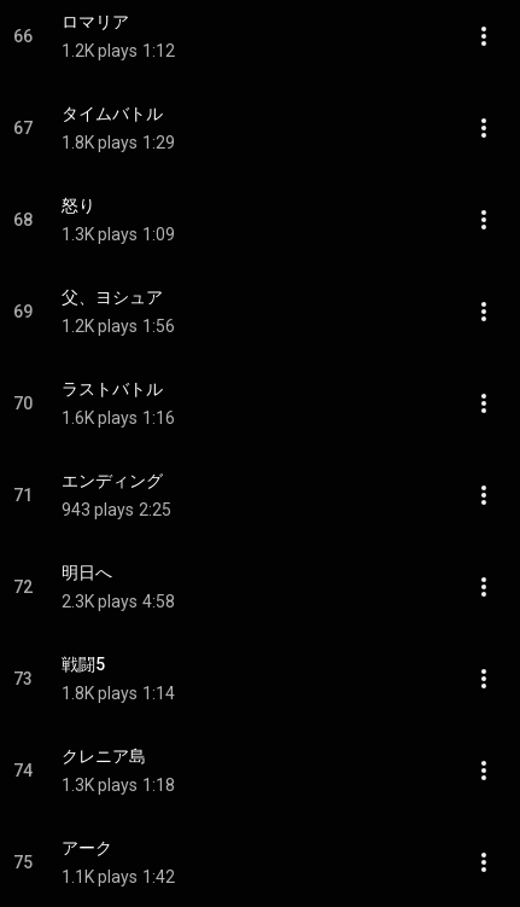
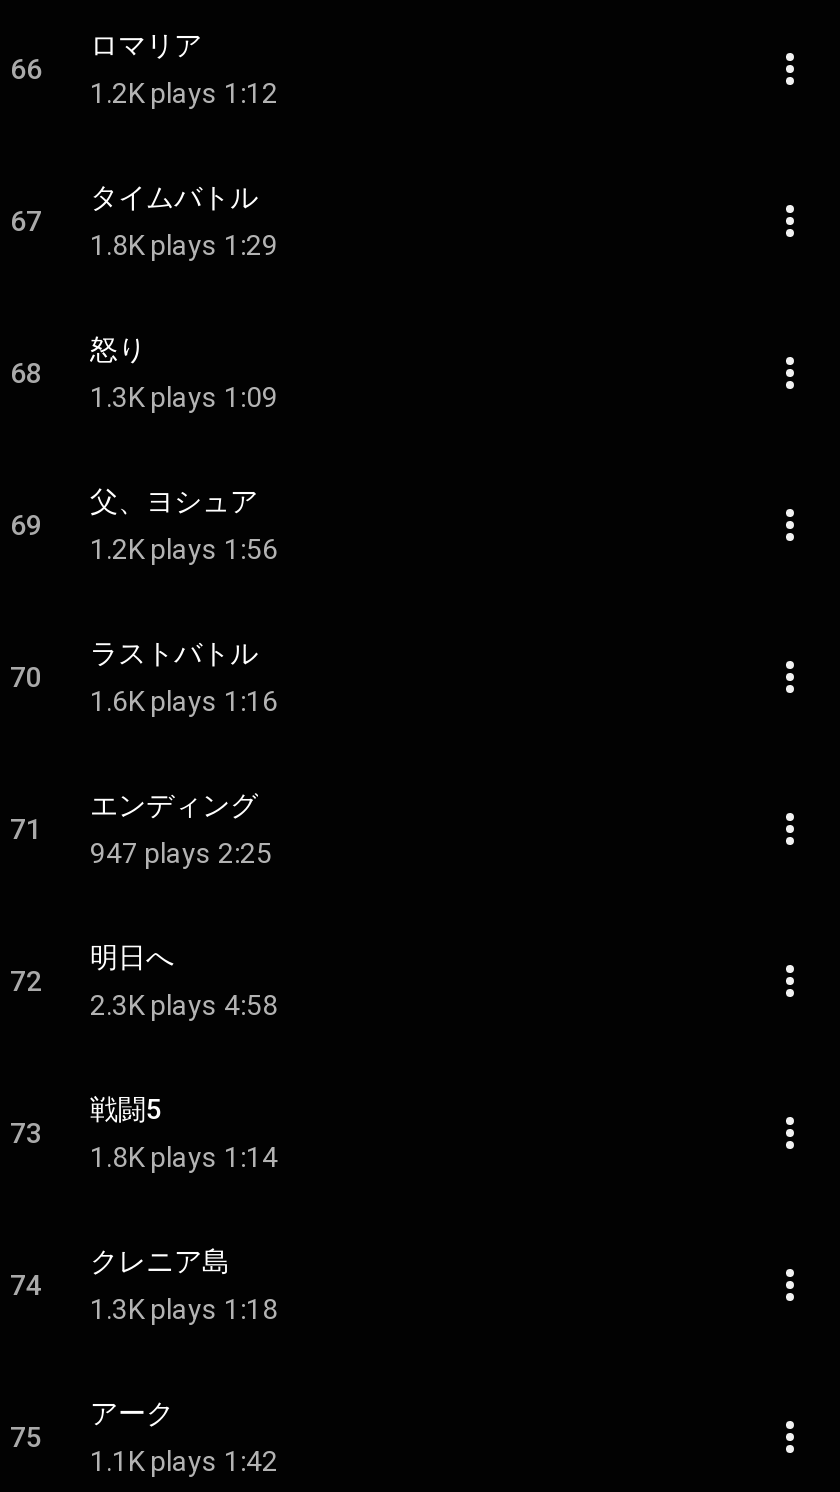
[62,500,171,519] 943 plays 2:25 -> [90,837,272,869] 947 plays 2:25

